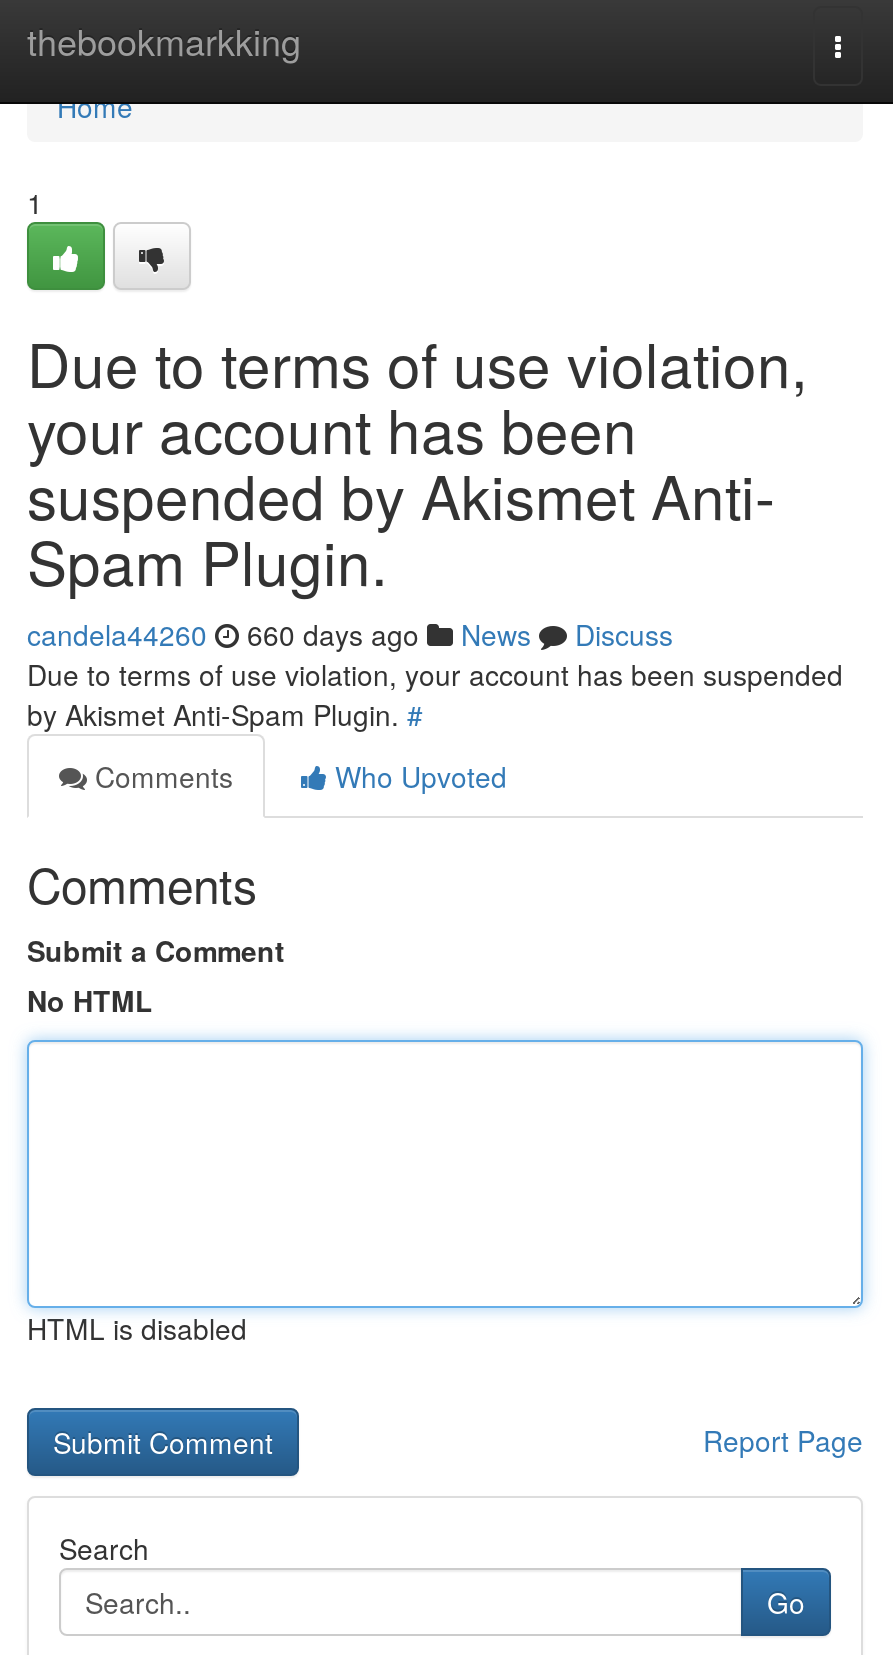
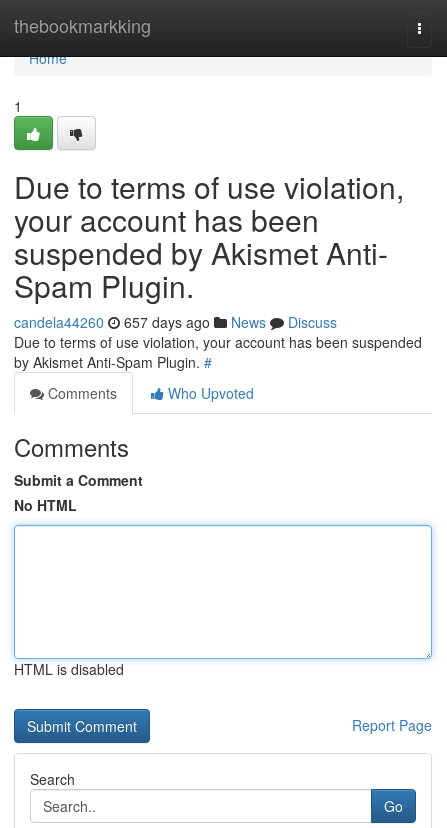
[27,614,673,654] candela44260 660 days ago News Discuss -> [14,312,337,332] candela44260 657 days ago News Discuss

